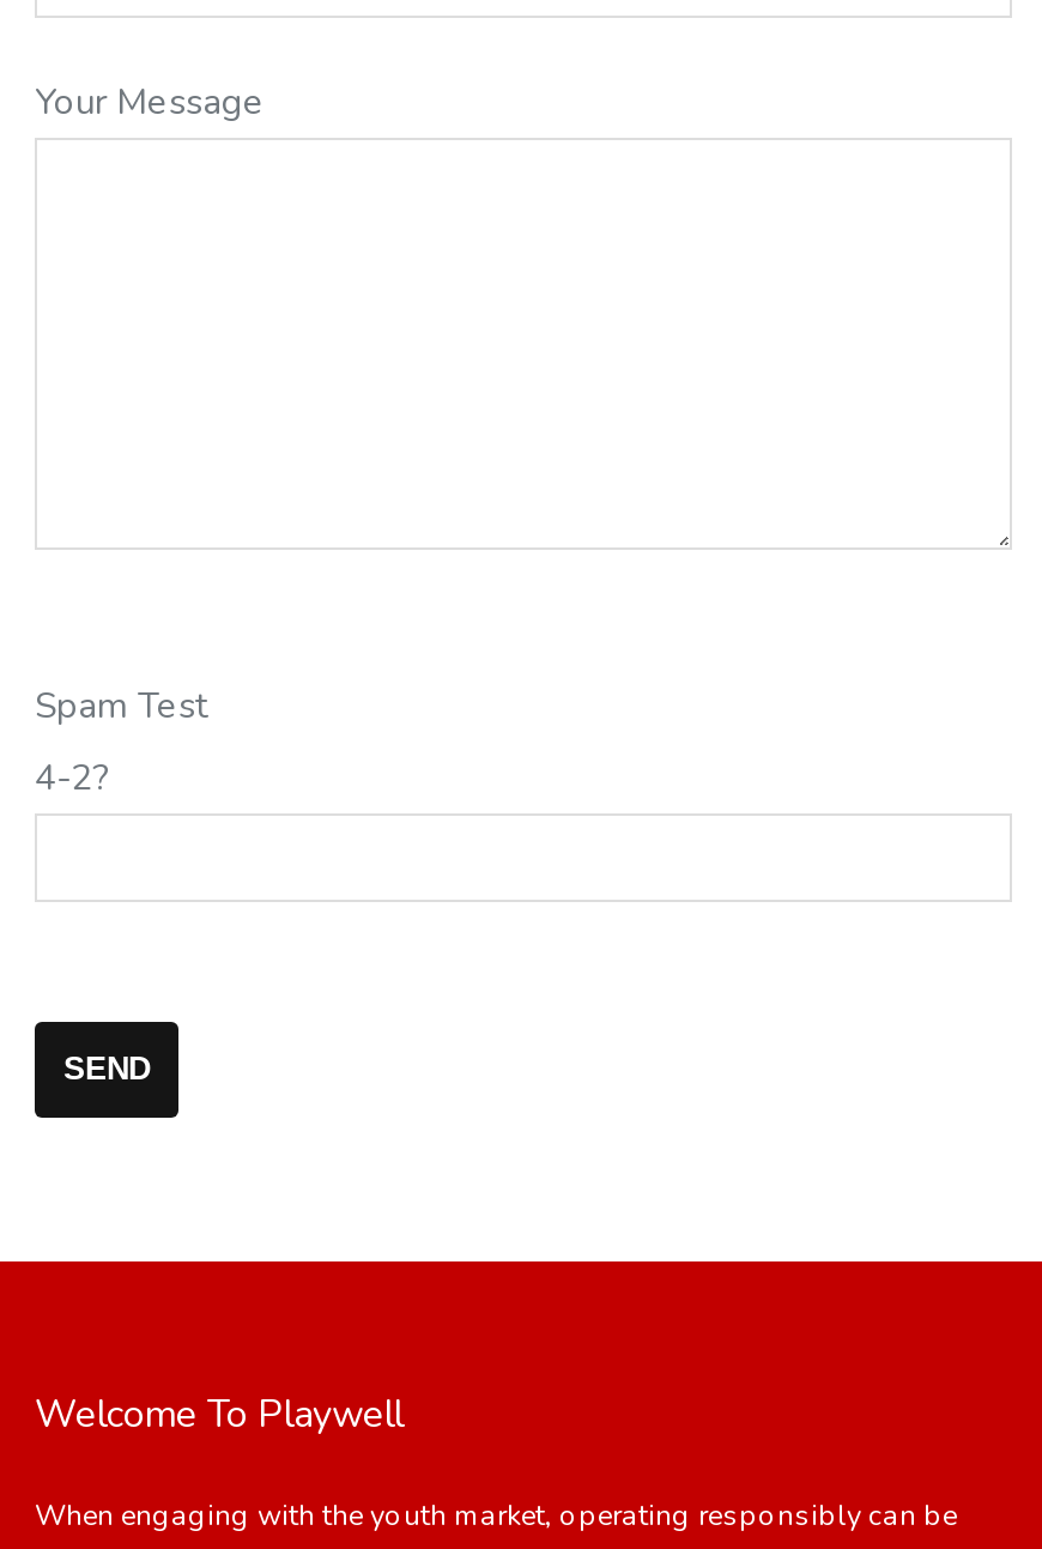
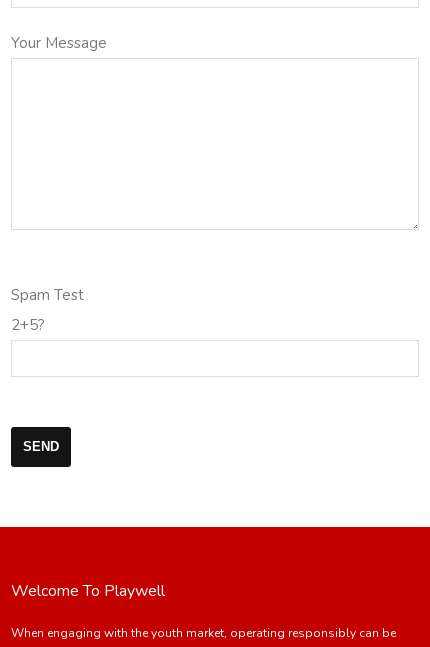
[35,753,109,801] 4-2? -> [11,315,45,335] 2+5?

